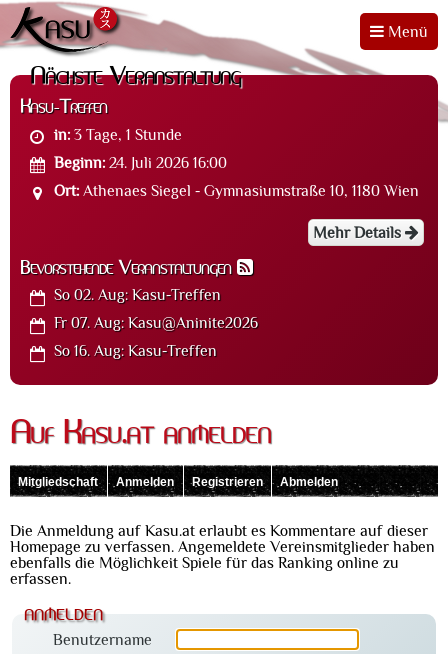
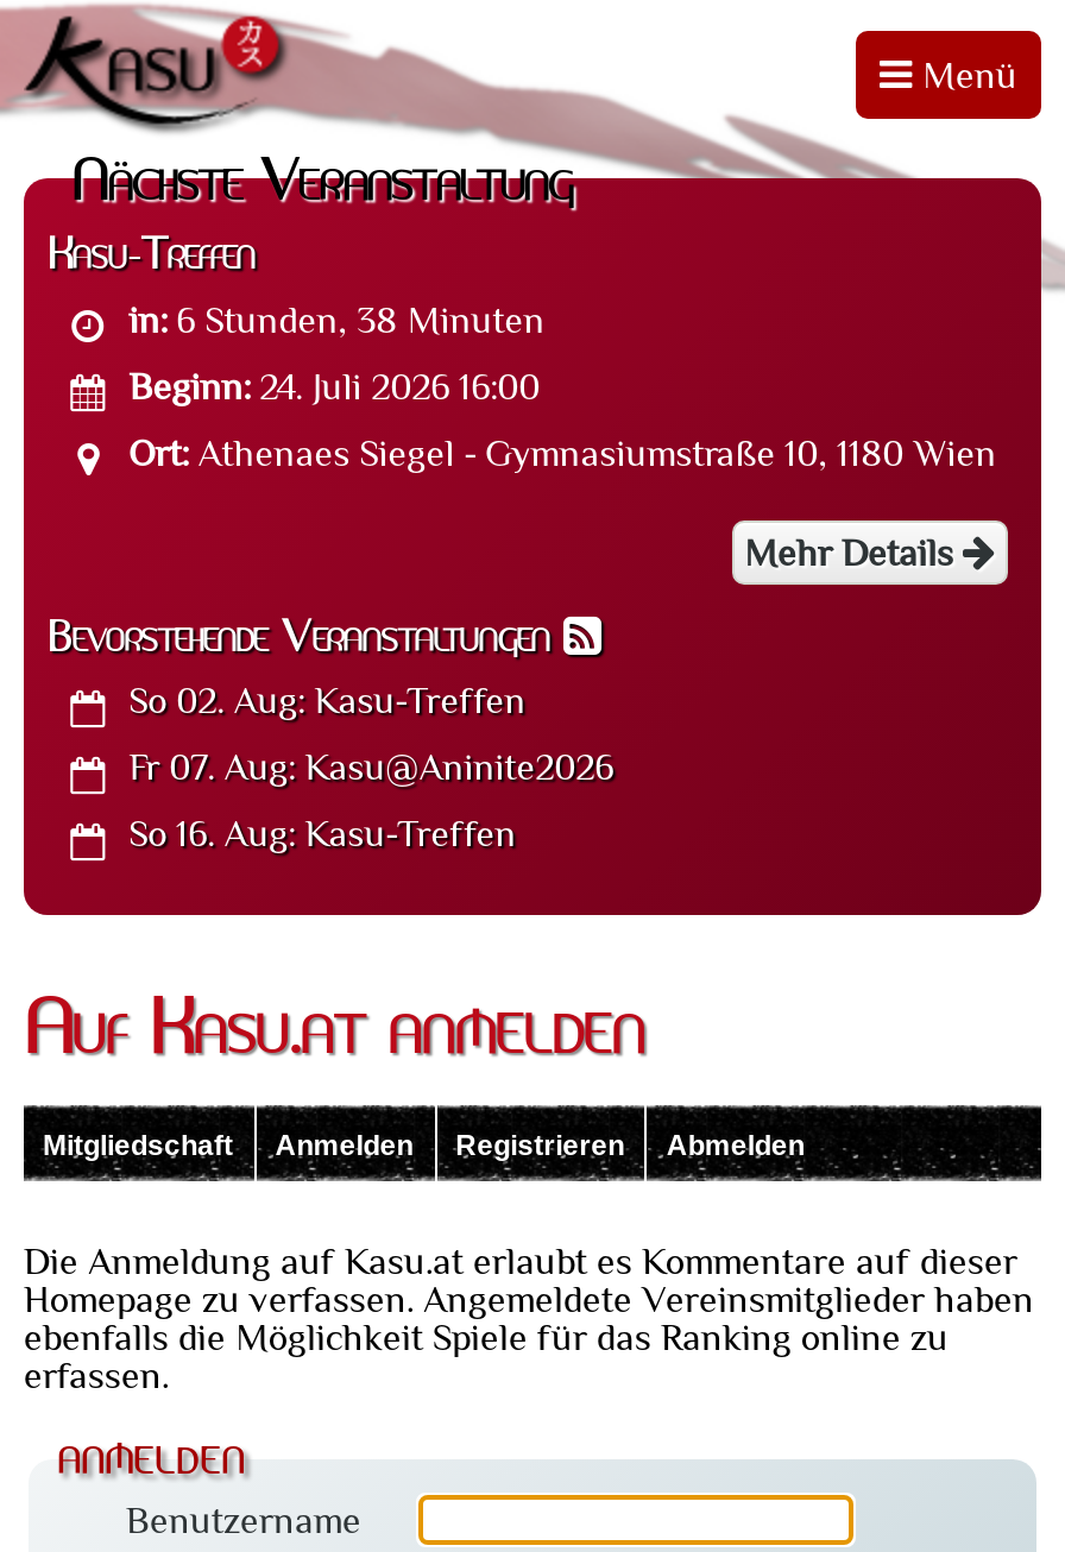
[54,127,182,143] in: 3 Tage, 1 Stunde -> [129,301,545,339] in: 6 Stunden, 38 Minuten

